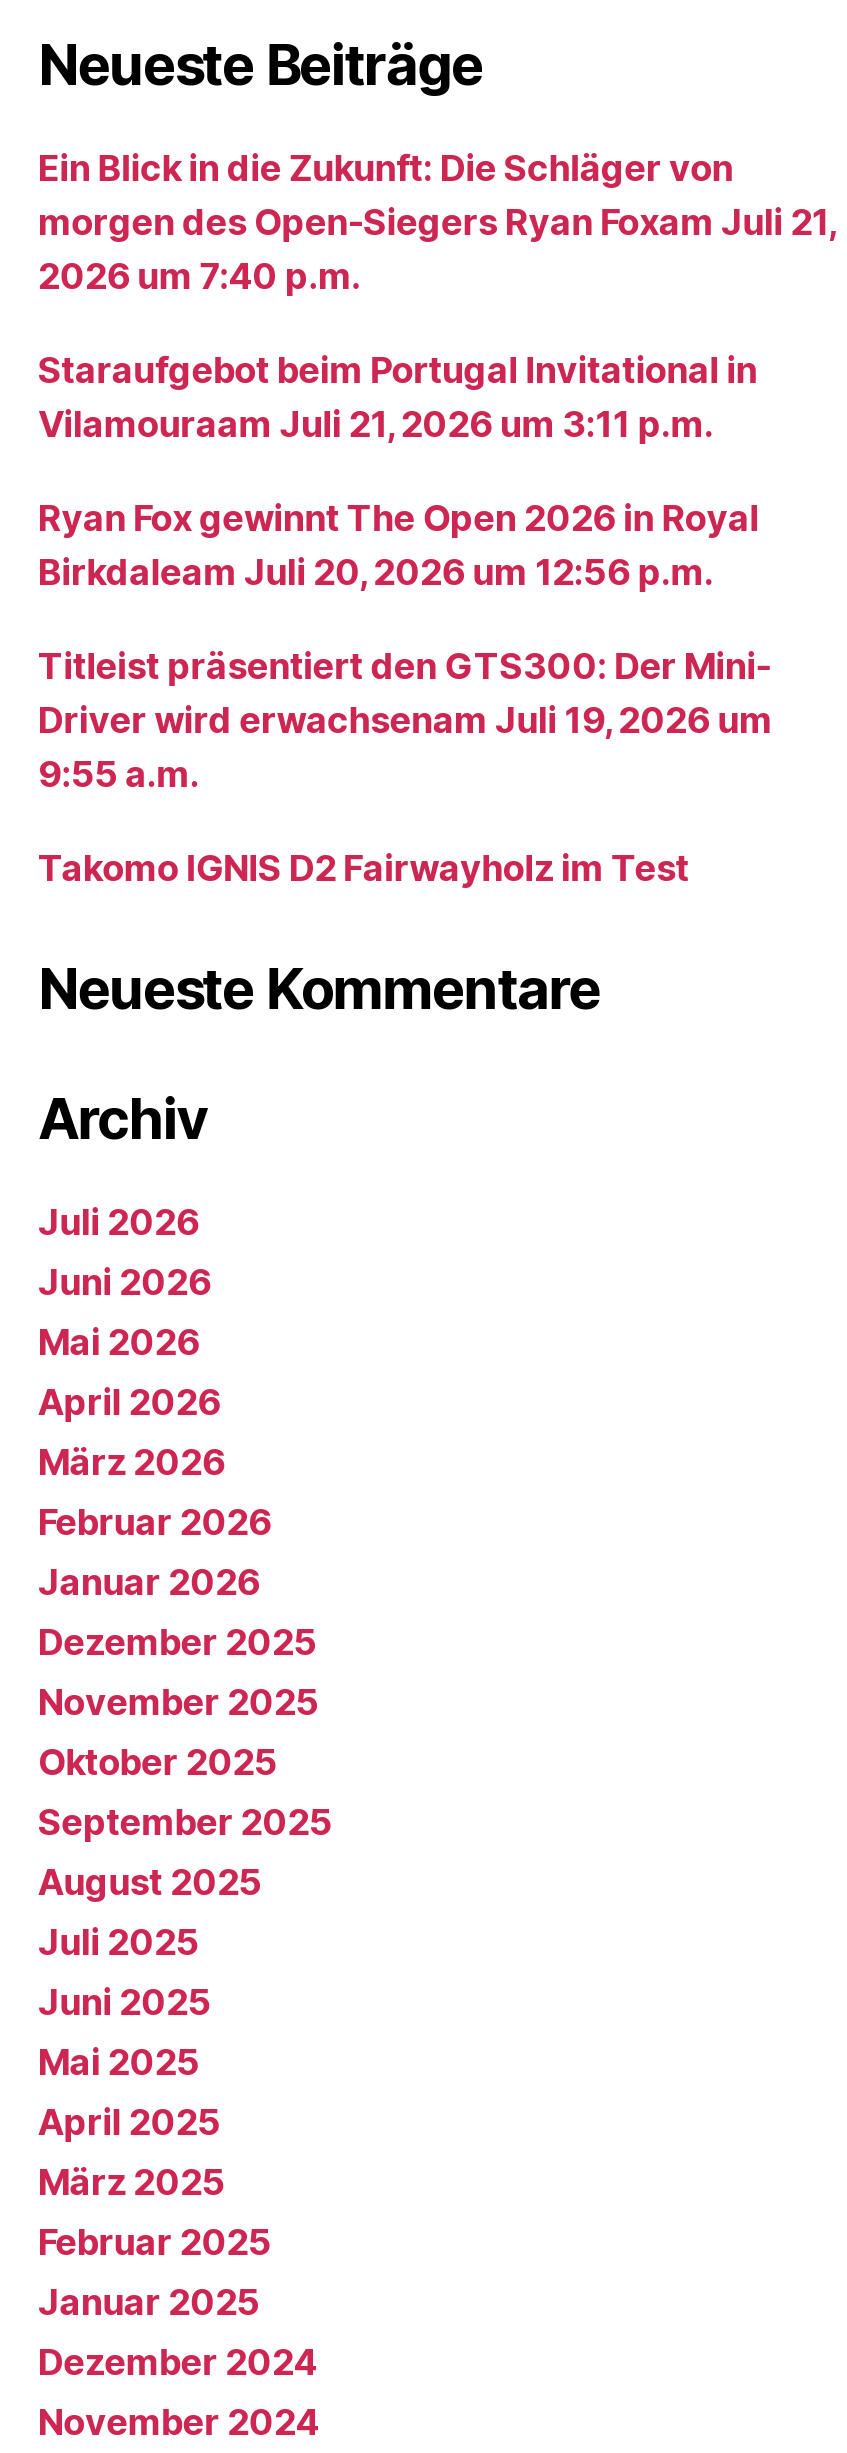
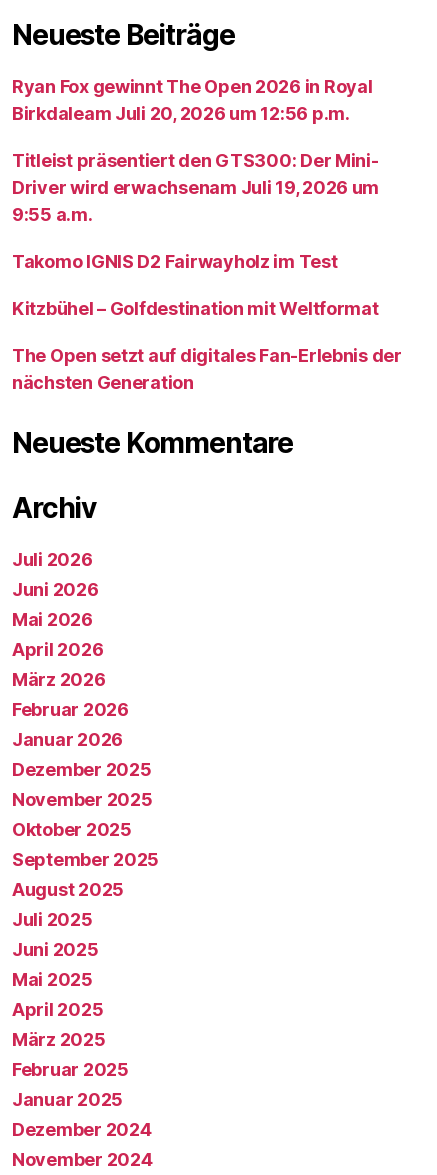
[38,147,835,445] Ein Blick in die Zukunft: Die Schläger von | morgen des Open-Siegers Ryan Foxam Juli 21, | 2026 um 7:40 p.m. | Staraufgebot beim Portugal Invitational in | Vilamouraam Juli 21, 2026 um 3:11 p.m. -> none
moved [38,497,772,889] -> [12,76,379,272]: Ryan Fox gewinnt The Open 2026 in Royal | Birkdaleam Juli 20, 2026 um 12:56 p.m. | Titleist präsentiert den GTS300: Der Mini- | Driver wird erwachsenam Juli 19, 2026 um | 9:55 a.m. | Takomo IGNIS D2 Fairwayholz im Test
none -> [12,298,402,393] Kitzbühel – Golfdestination mit Weltformat | The Open setzt auf digitales Fan-Erlebnis der | nächsten Generation

